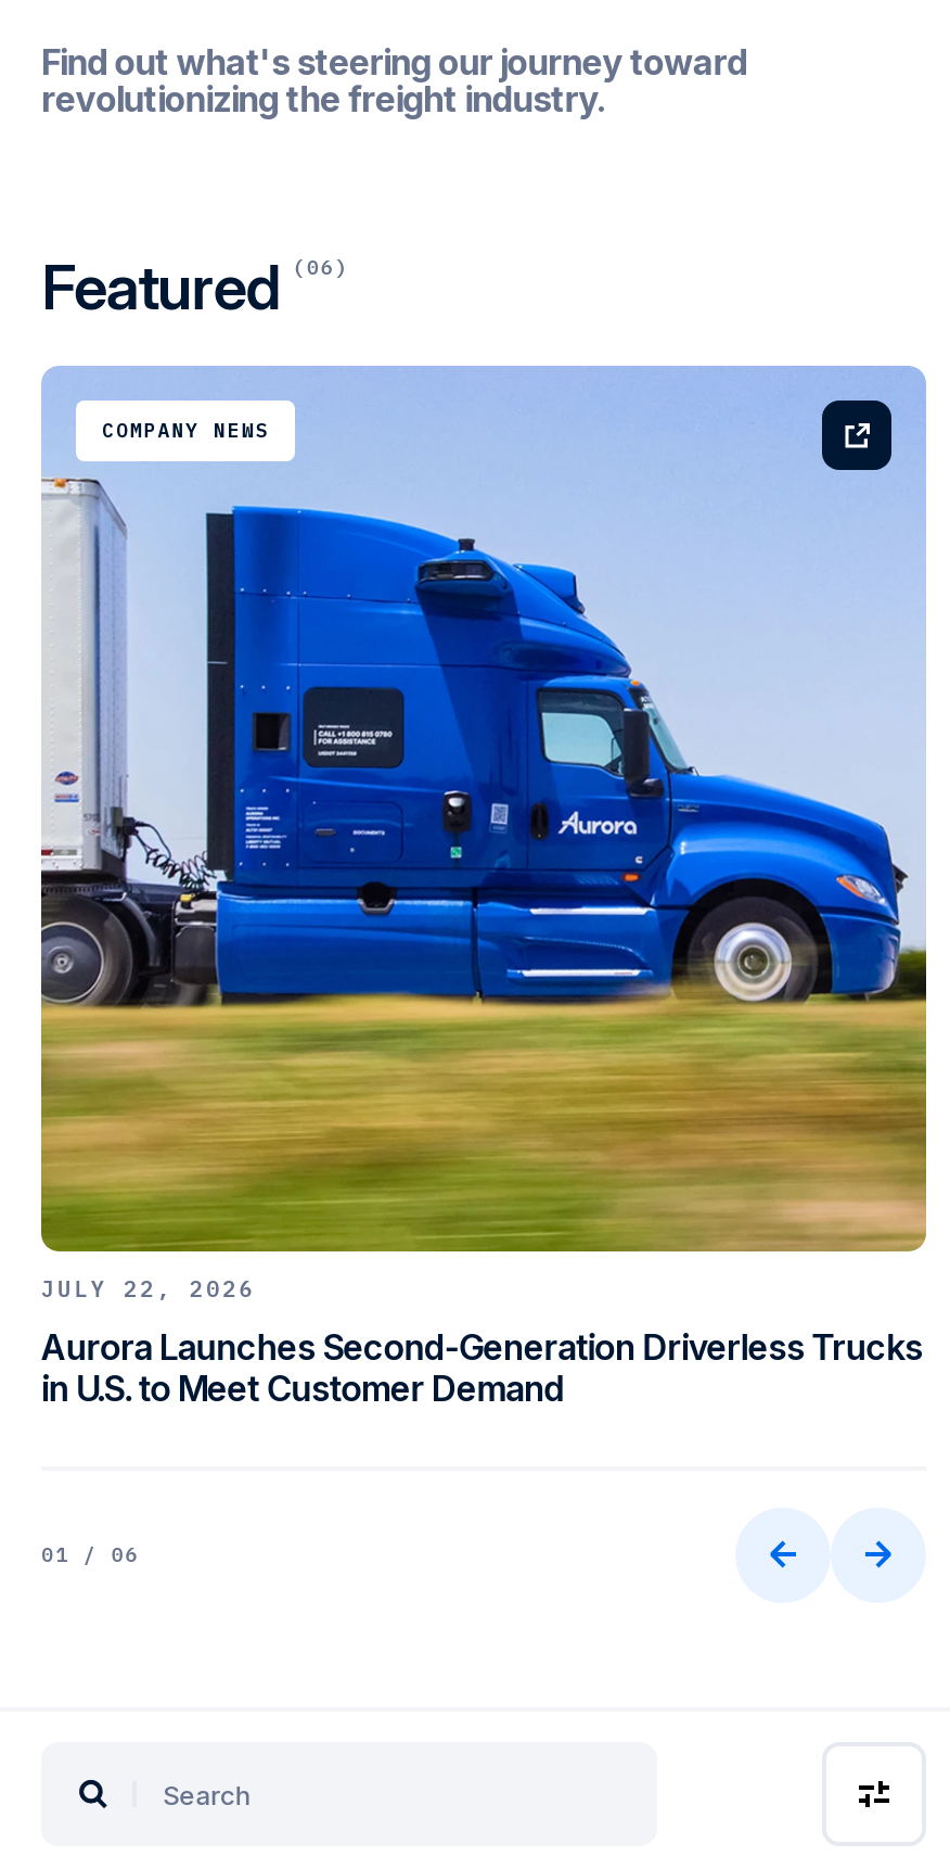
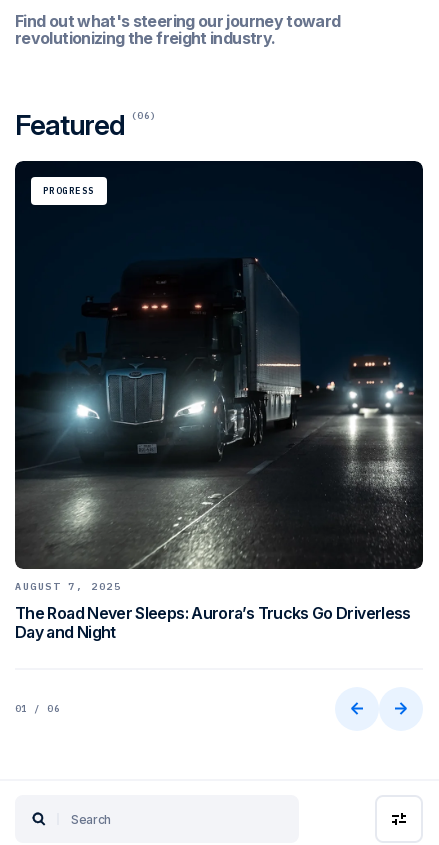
[39,366,928,1254] [image] | COMPANY NEWS -> [14,160,424,570] [image] | PROGRESS
[41,1275,256,1304] JULY 22, 2026 -> [15,580,121,593] AUGUST 7, 2025
[41,1325,923,1410] Aurora Launches Second-Generation Driverless Trucks | in U.S. to Meet Customer Demand -> [15,603,411,642] The Road Never Sleeps: Aurora’s Trucks Go Driverless | Day and Night

